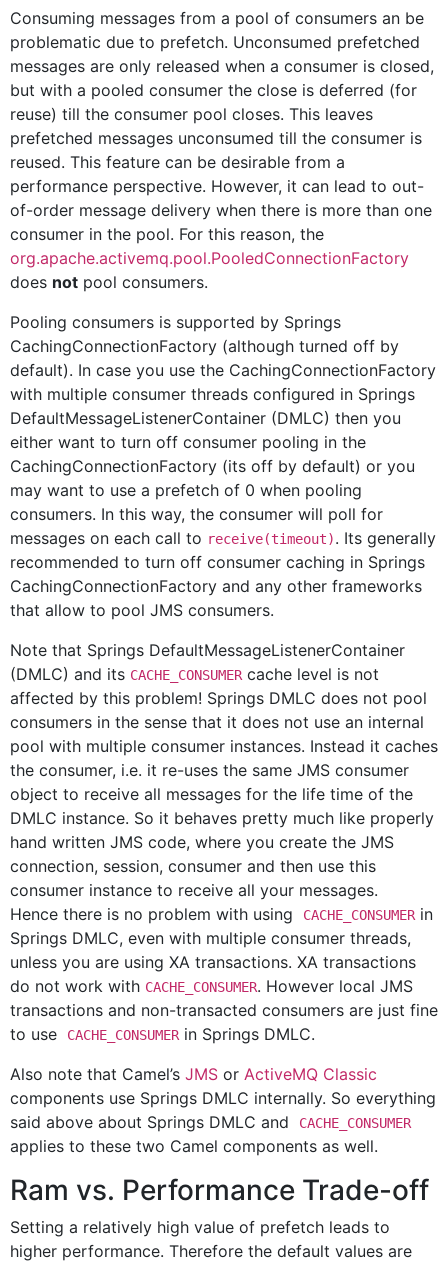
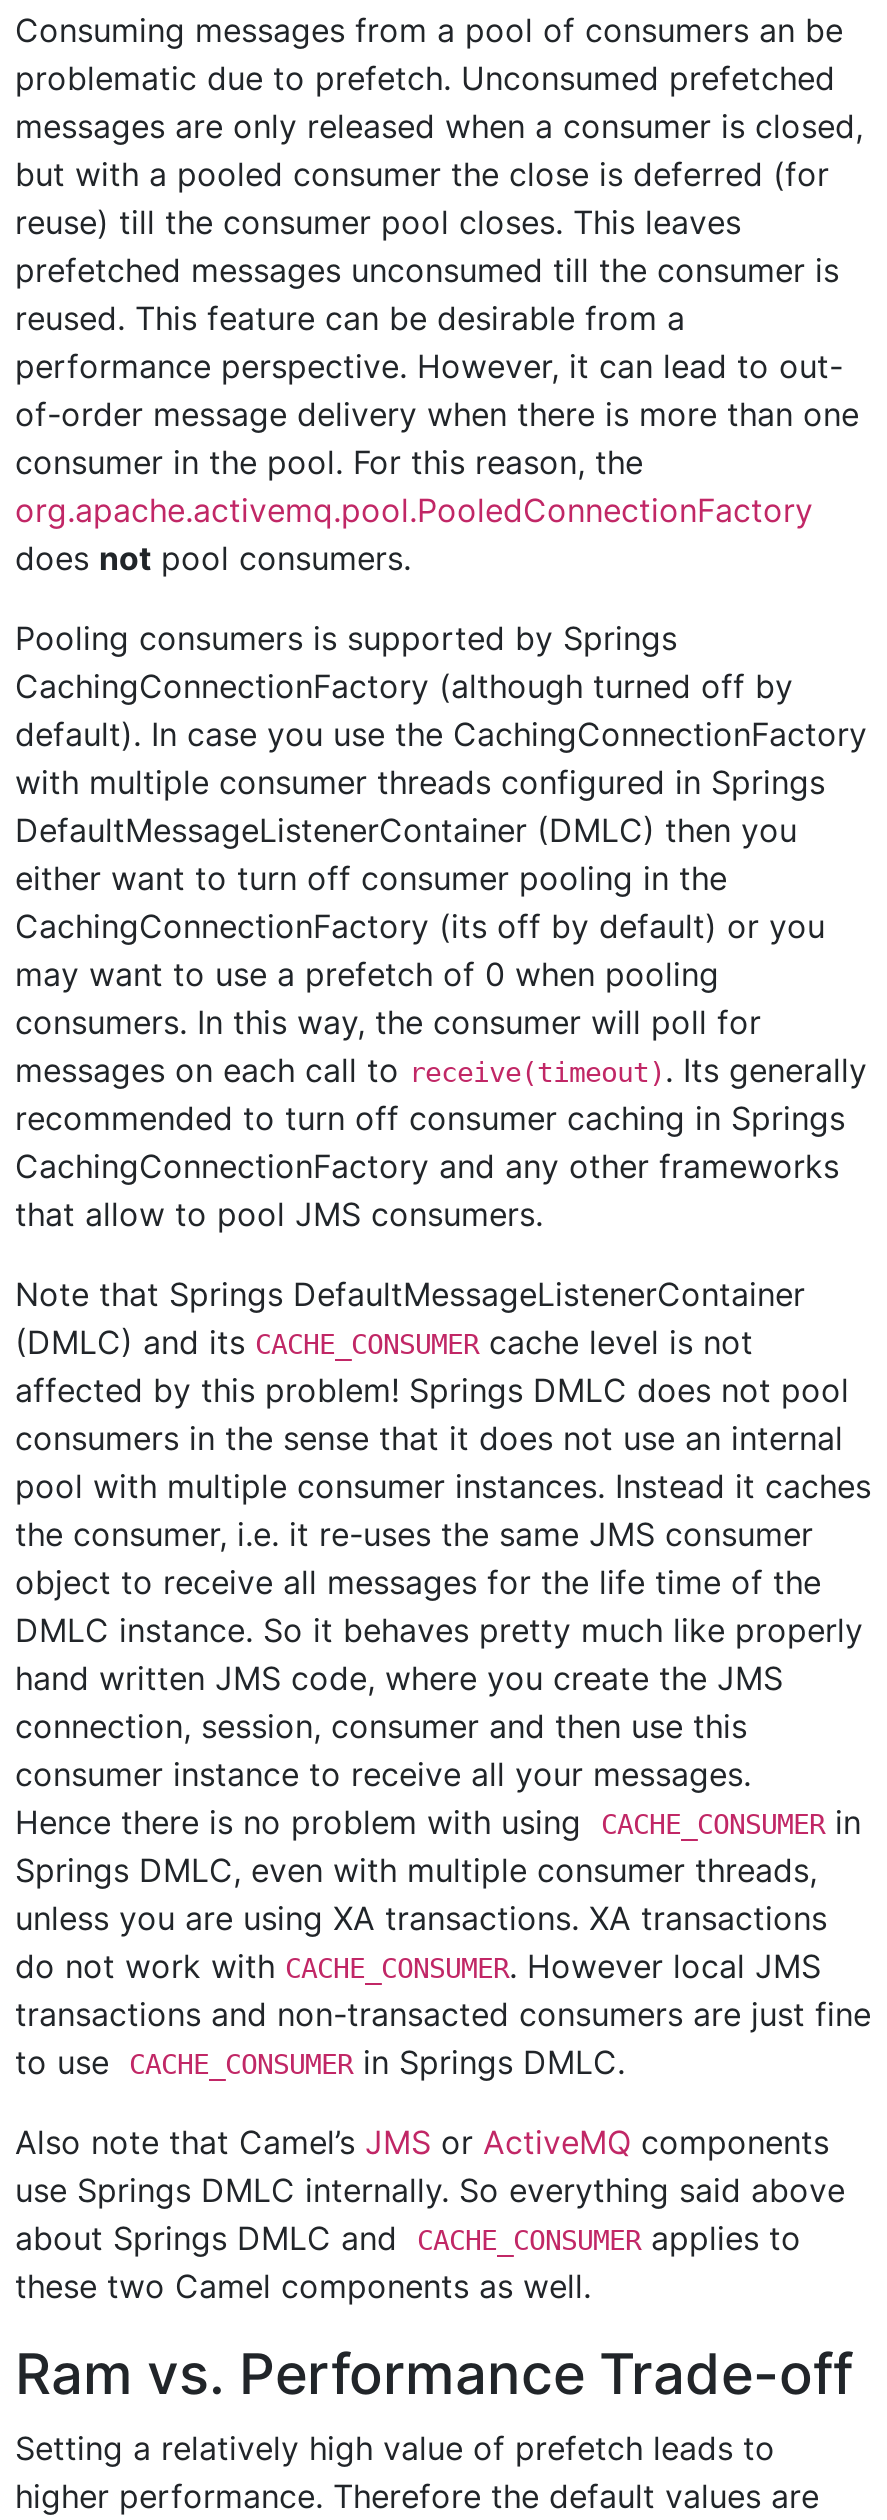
[10,1064,436,1156] Also note that Camel’s JMS or ActiveMQ Classic | components use Springs DMLC internally. So everything | said above about Springs DMLC and CACHE_CONSUMER | applies to these two Camel components as well. -> [15,2122,845,2306] Also note that Camel’s JMS or ActiveMQ components | use Springs DMLC internally. So everything said above | about Springs DMLC and CACHE_CONSUMER applies to | these two Camel components as well.

